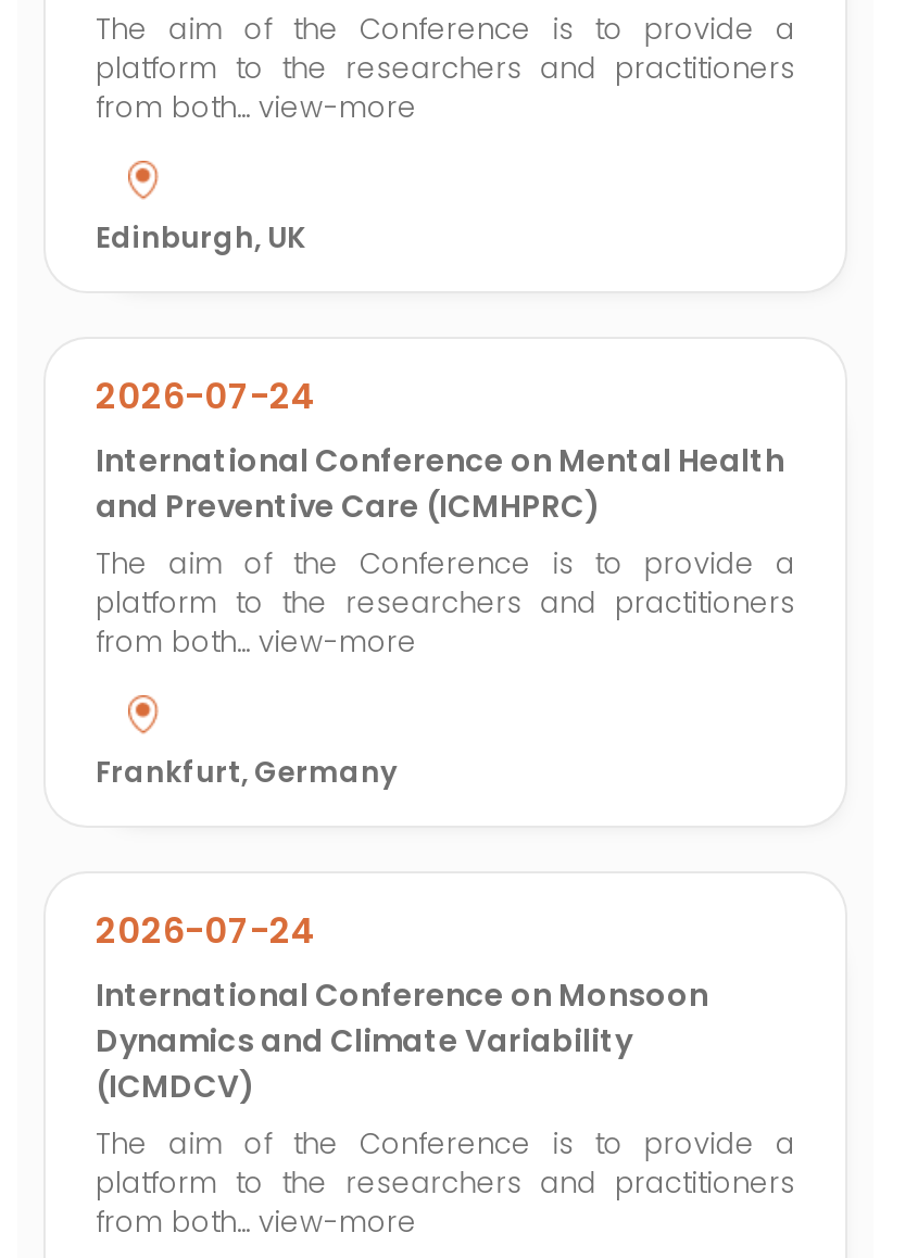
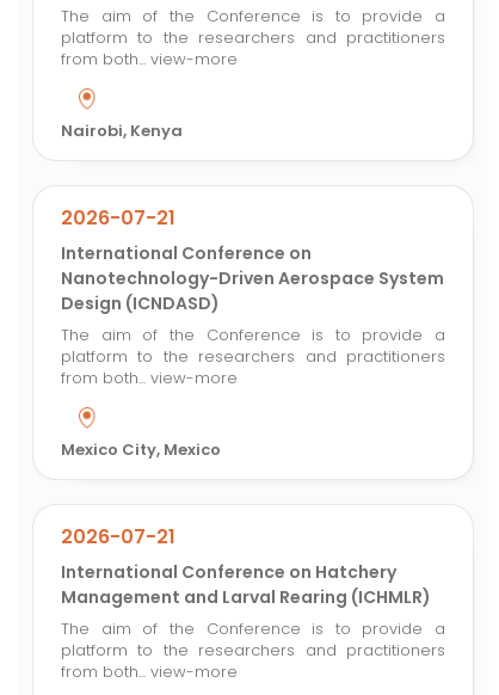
[96,217,306,259] Edinburgh, UK -> [61,119,183,142] Nairobi, Kenya
[96,372,784,528] 2026-07-24 | International Conference on Mental Health | and Preventive Care (ICMHPRC) -> [61,204,444,315] 2026-07-21 | International Conference on | Nanotechnology-Driven Aerospace System | Design (ICNDASD)
moved [96,543,795,663] -> [61,324,445,389]: The aim of the Conference is to provide a | platform to the researchers and practitioners | from both... view-more
[96,752,398,793] Frankfurt, Germany -> [61,438,221,461] Mexico City, Mexico
[96,906,708,1108] 2026-07-24 | International Conference on Monsoon | Dynamics and Climate Variability | (ICMDCV) -> [61,523,431,609] 2026-07-21 | International Conference on Hatchery | Management and Larval Rearing (ICHMLR)

